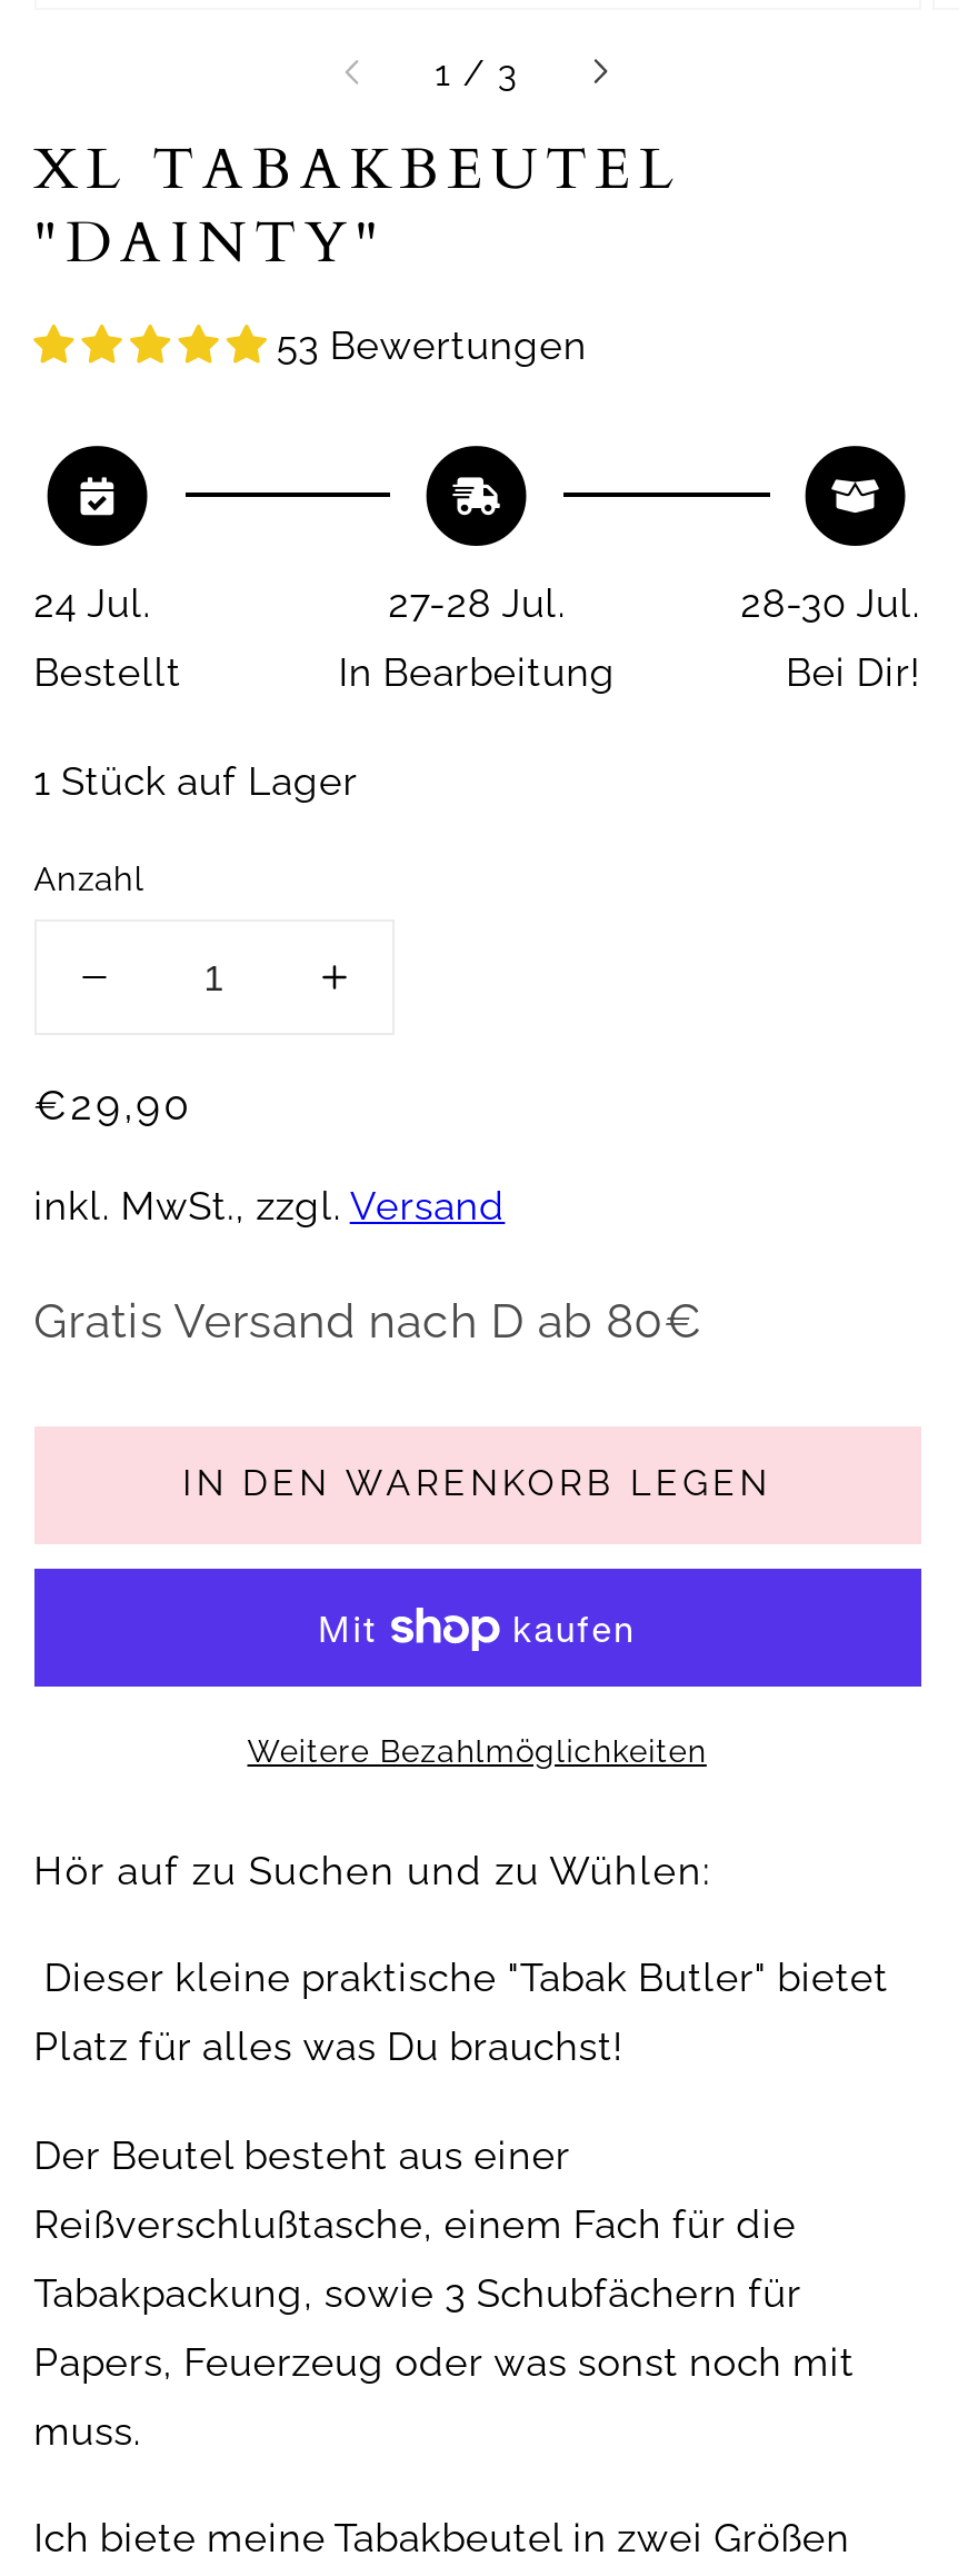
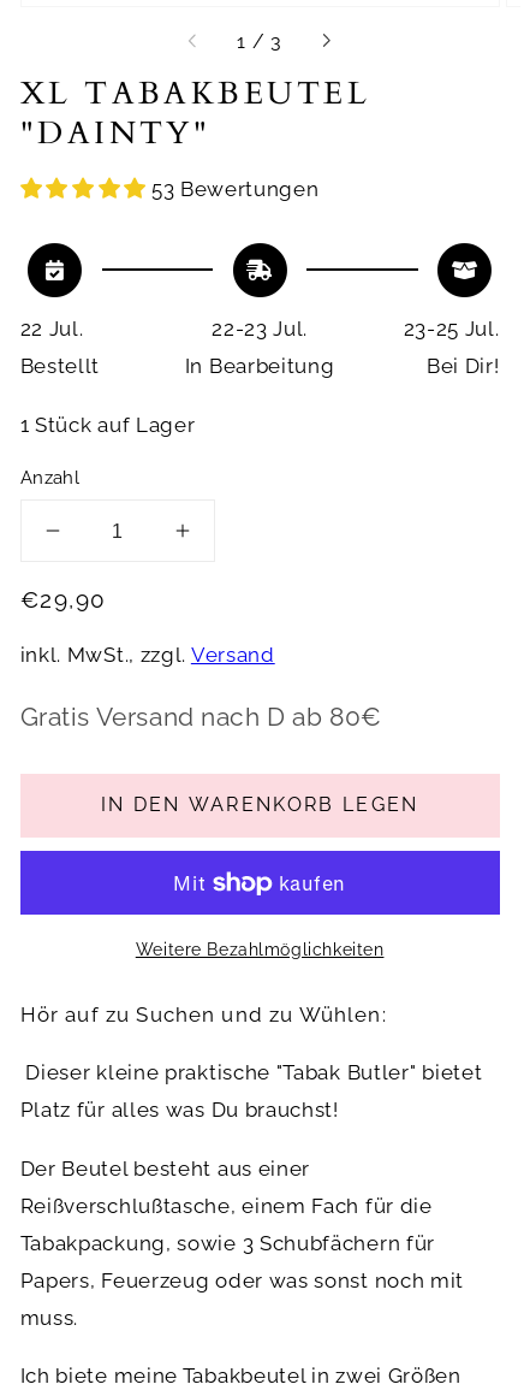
[34,582,151,626] 24 Jul. -> [20,317,84,341] 22 Jul.
[388,582,566,626] 27-28 Jul. -> [212,317,308,341] 22-23 Jul.
[740,582,920,626] 28-30 Jul. -> [403,317,499,341] 23-25 Jul.

